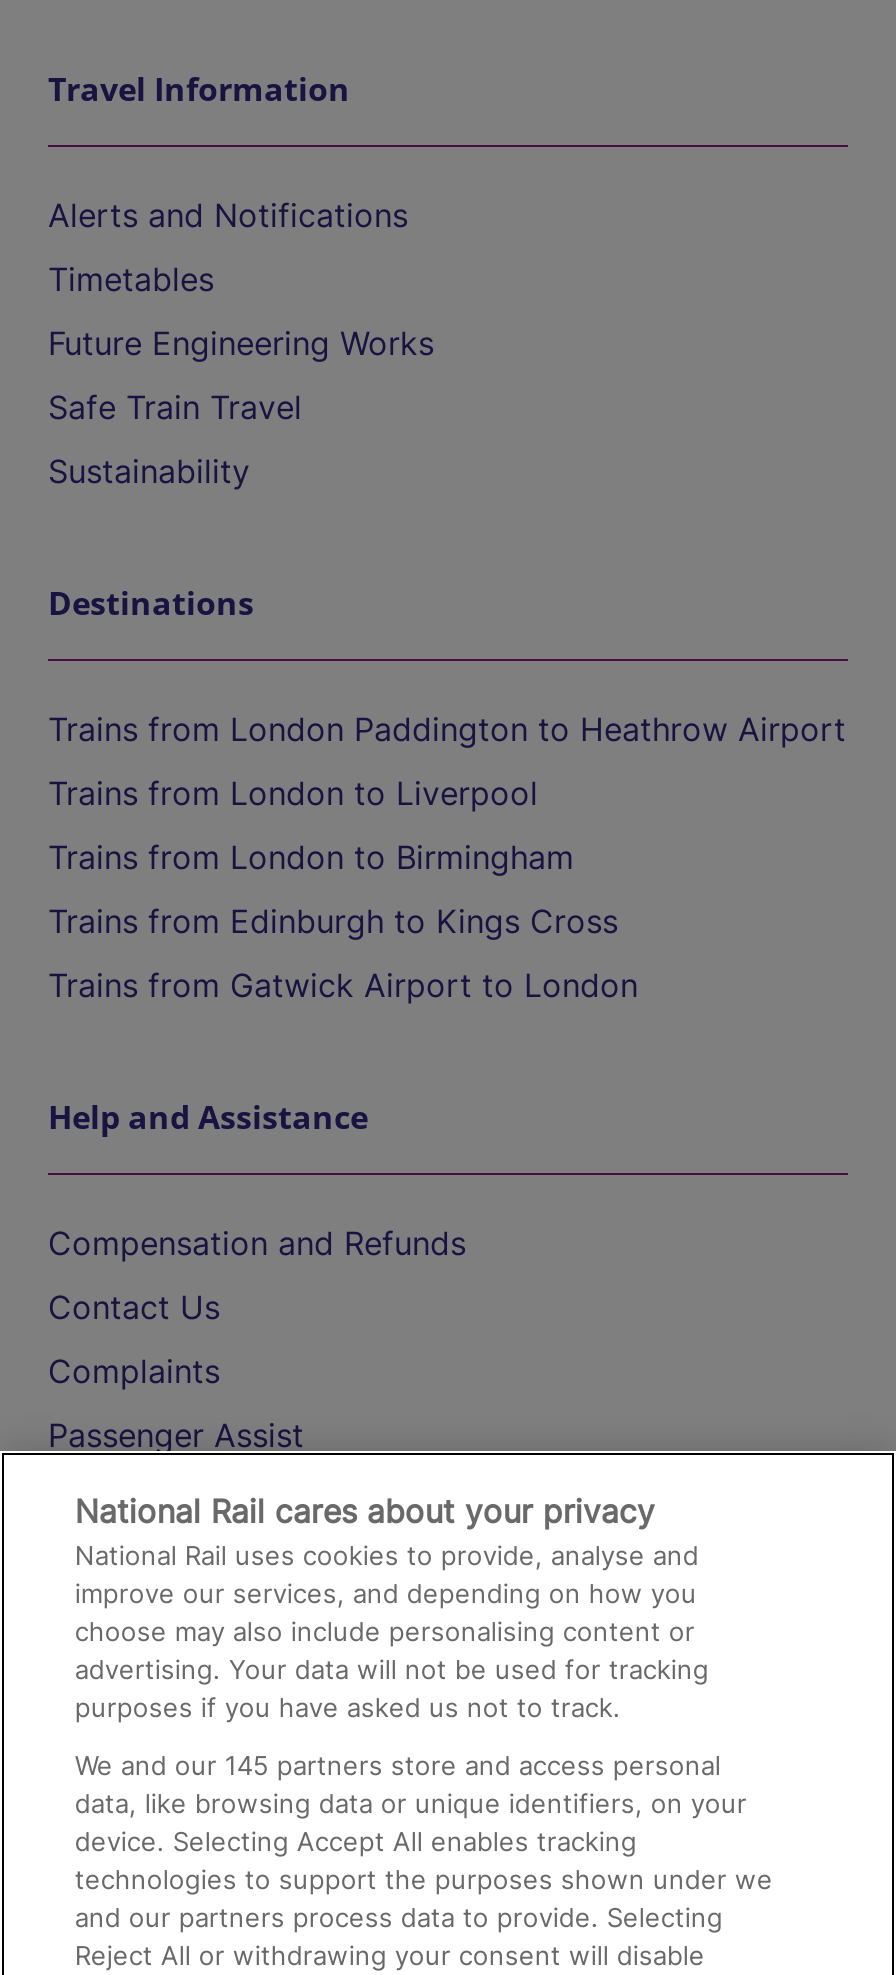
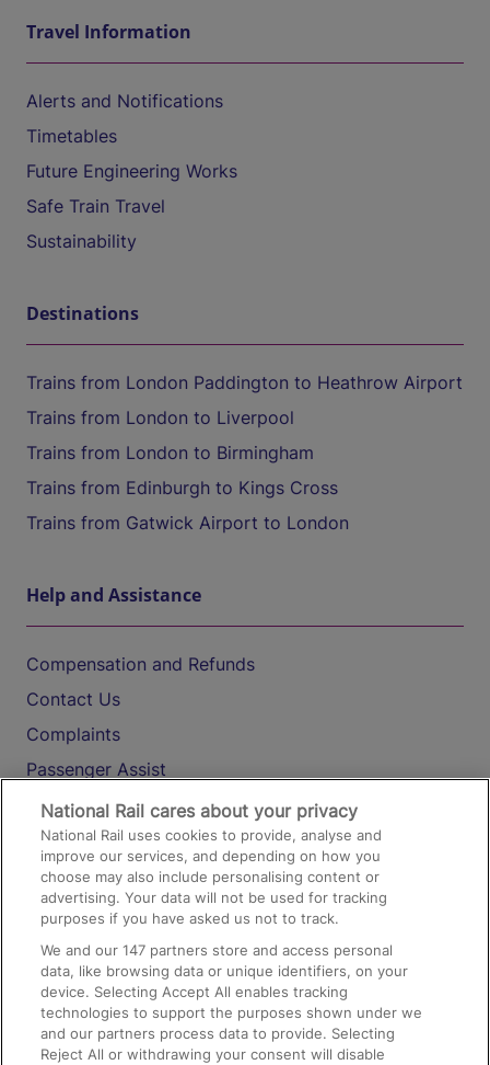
[75,1749,721,1781] We and our 145 partners store and access personal -> [41,941,393,959] We and our 147 partners store and access personal

